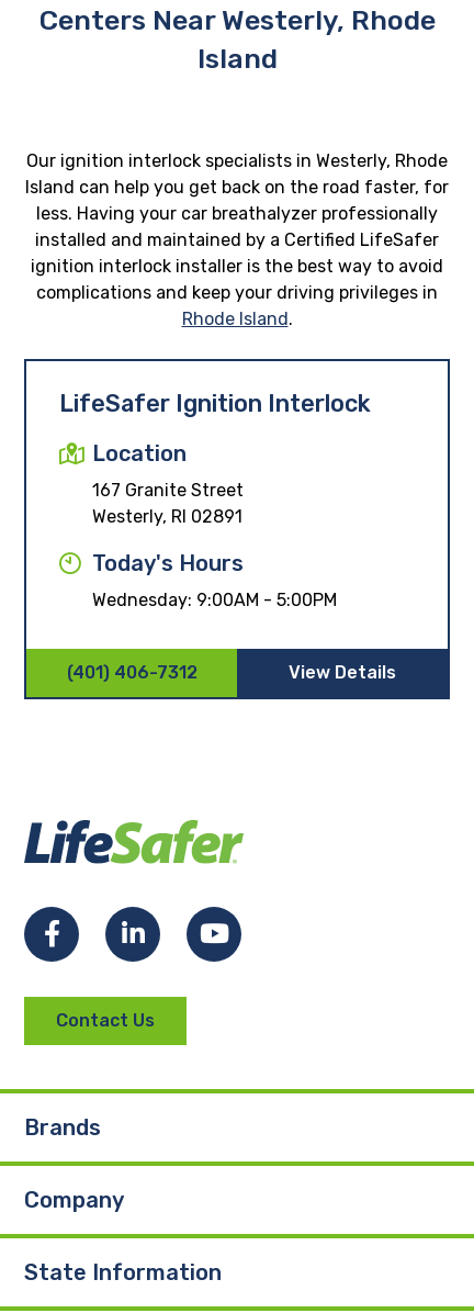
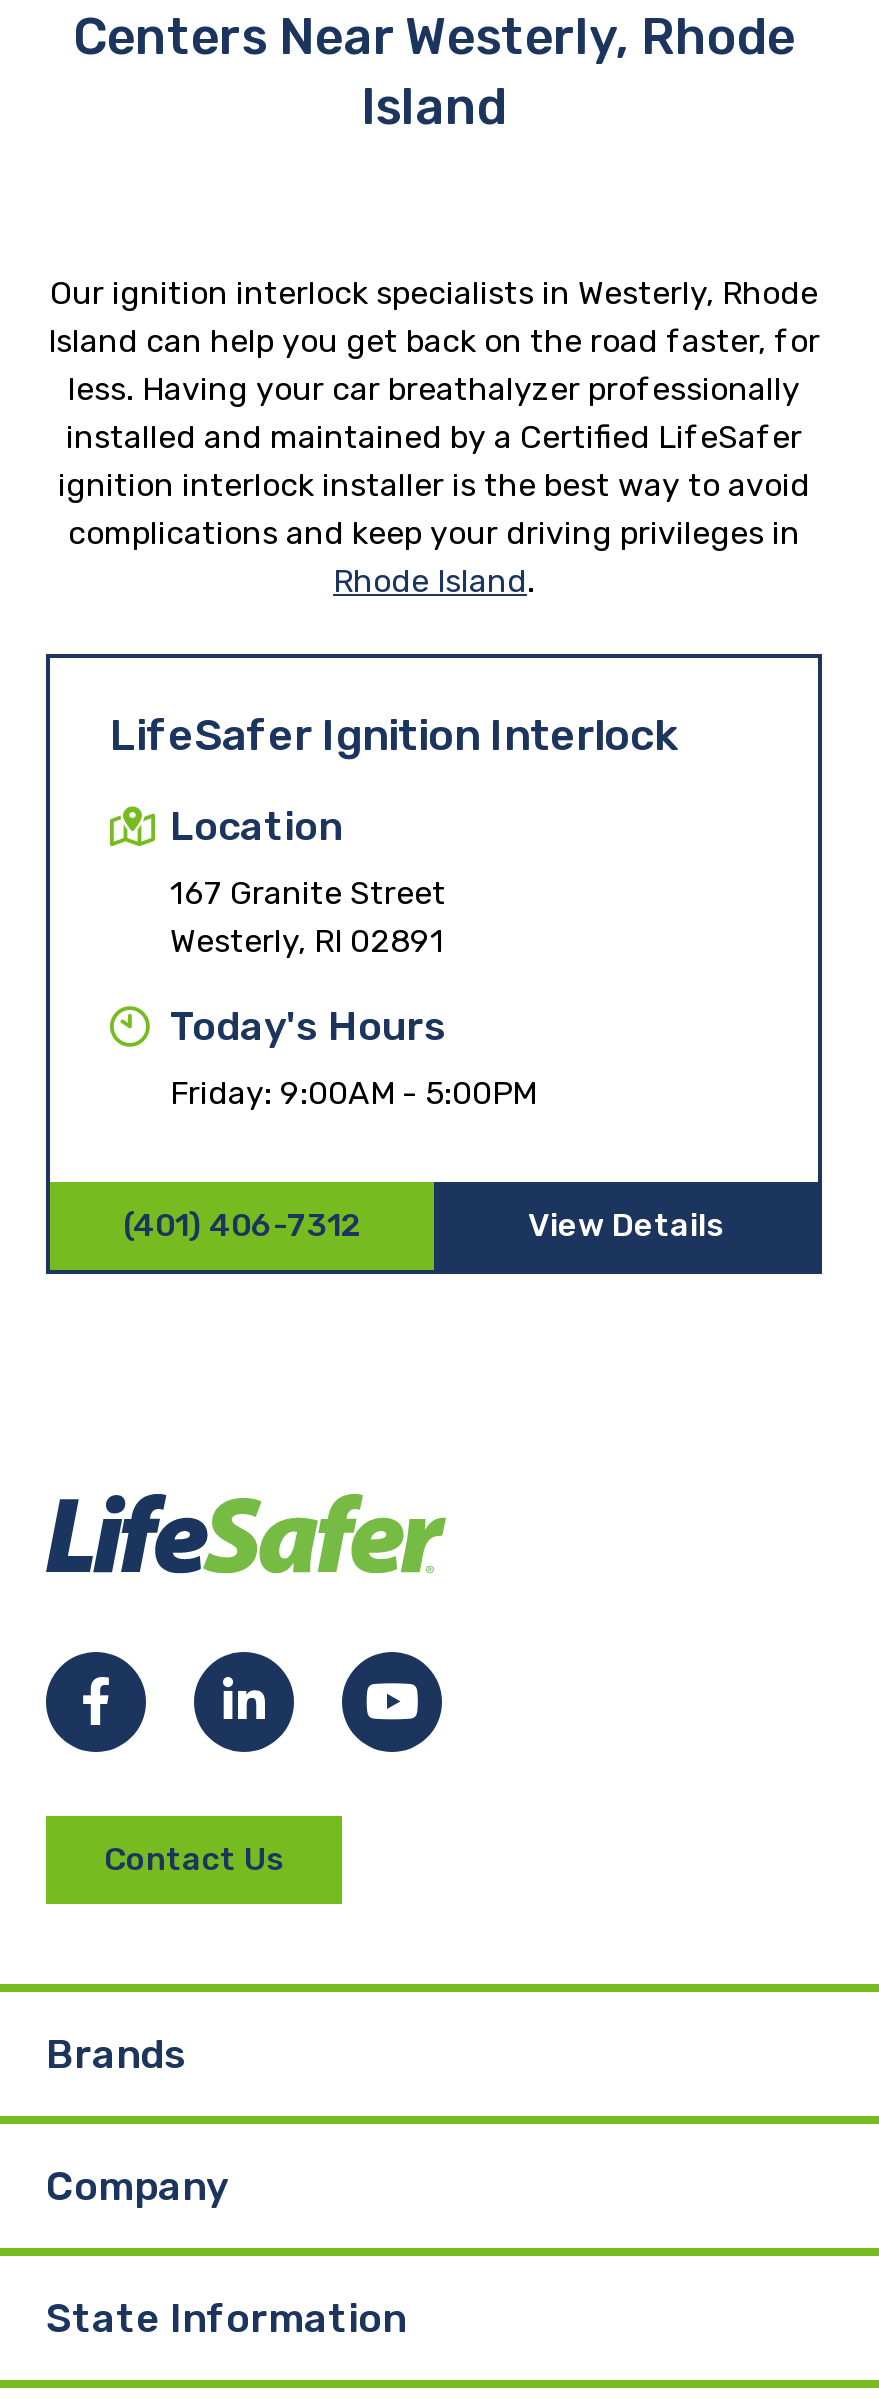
[92,589,337,610] Wednesday: 9:00AM - 5:00PM -> [170,1073,536,1111] Friday: 9:00AM - 5:00PM

